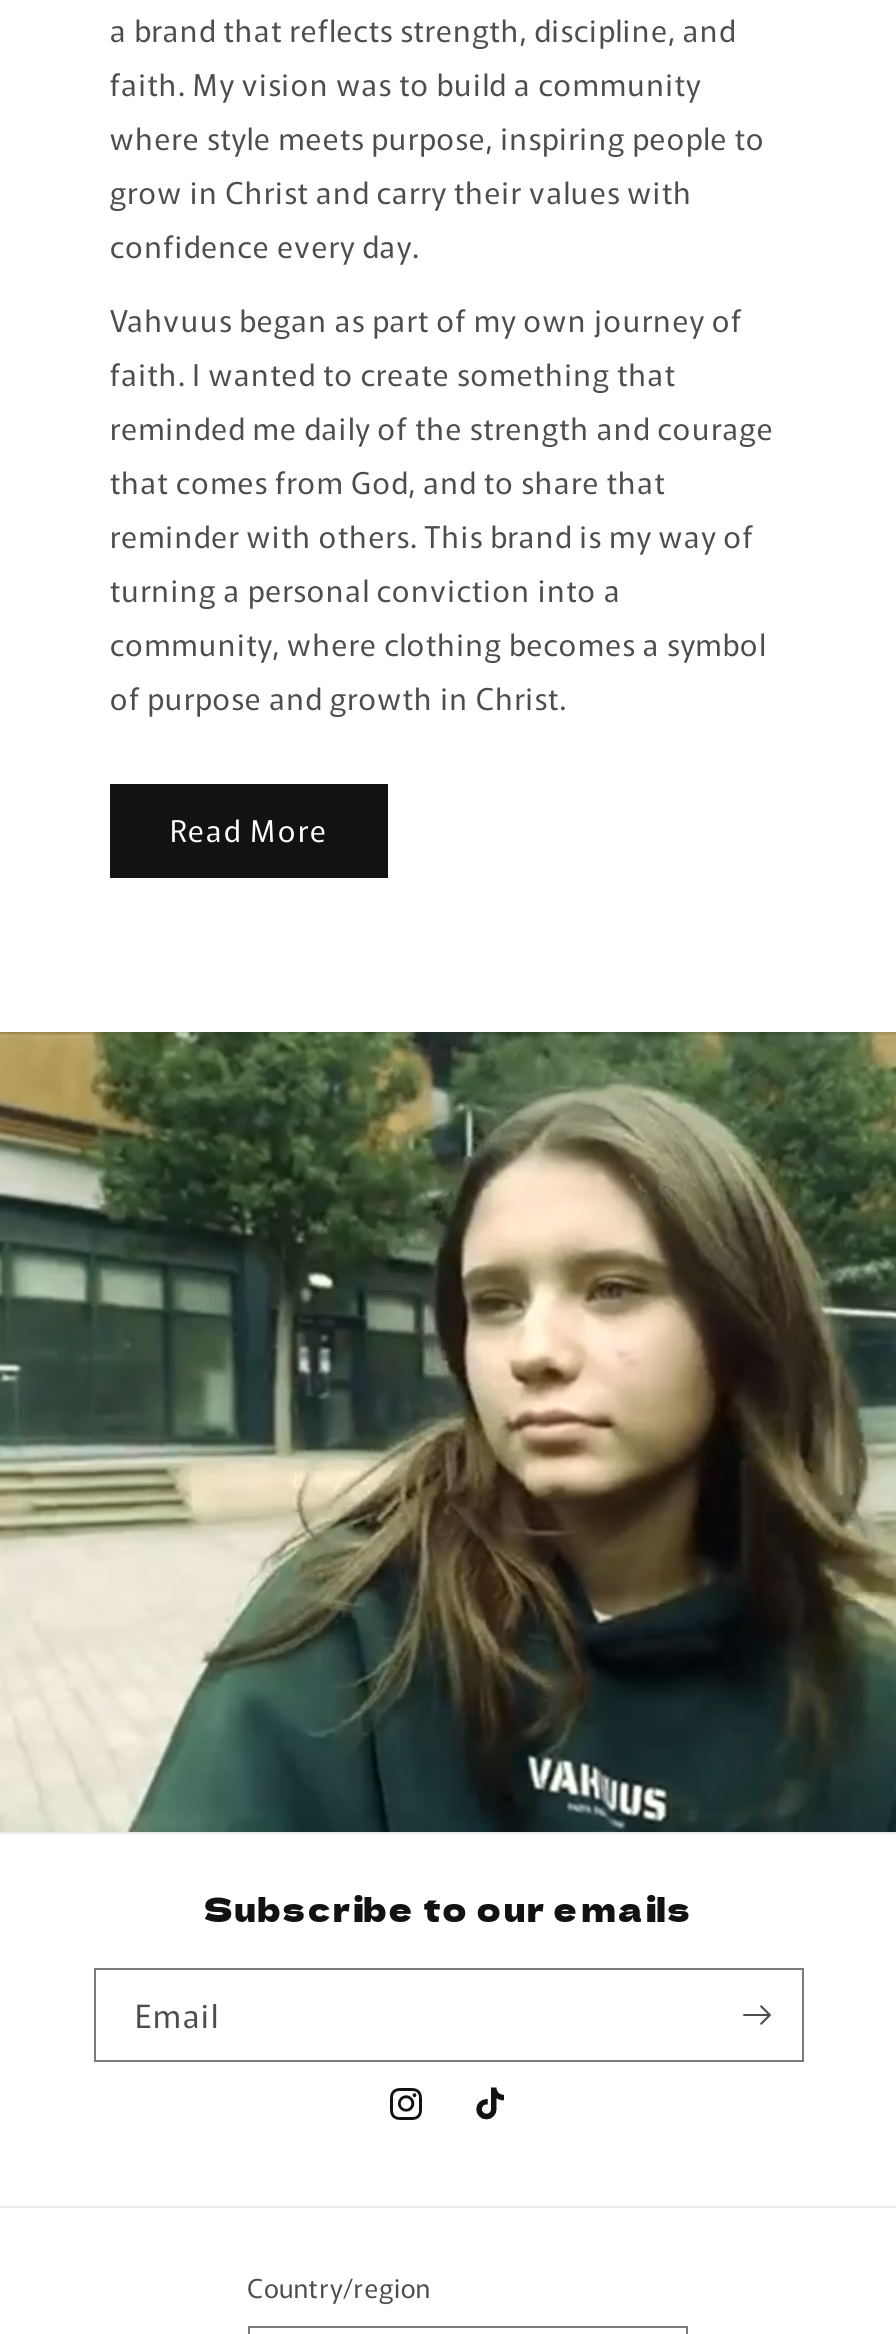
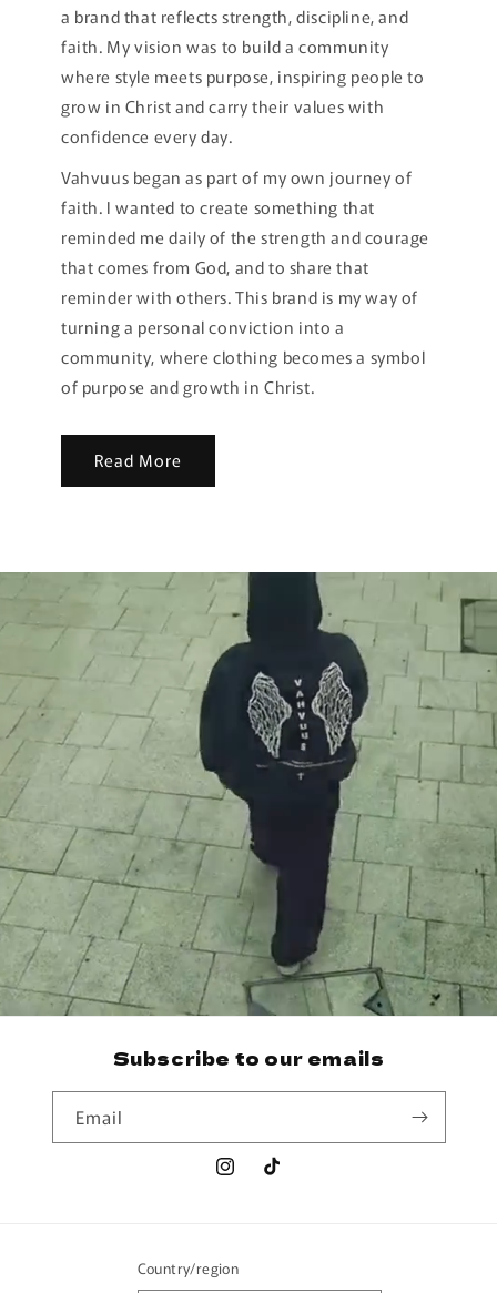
[6,1032,890,1834] [image] -> [3,572,494,1017] [image]

